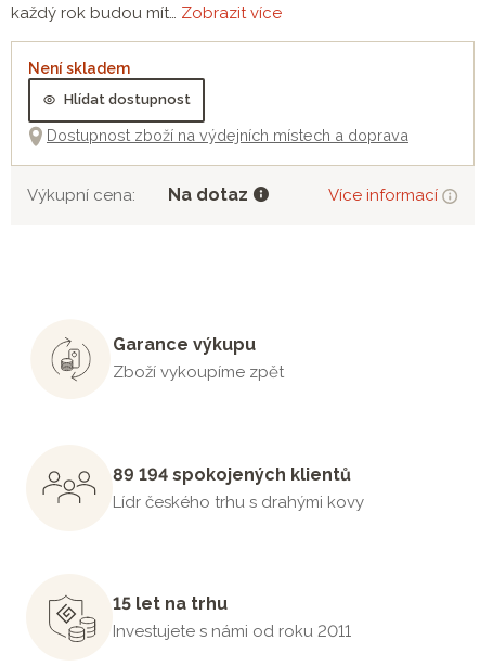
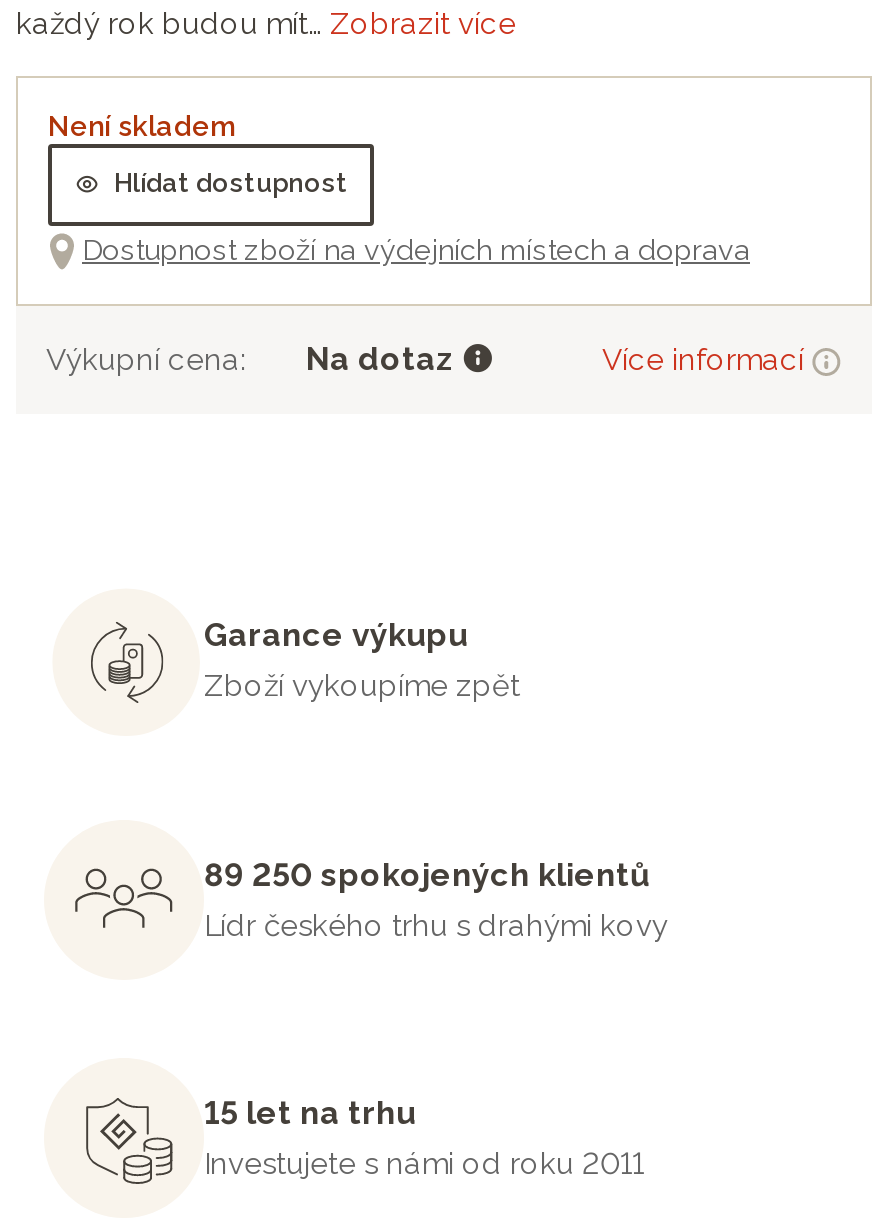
[113,464,351,484] 89 194 spokojených klientů -> [204,855,650,893] 89 250 spokojených klientů

